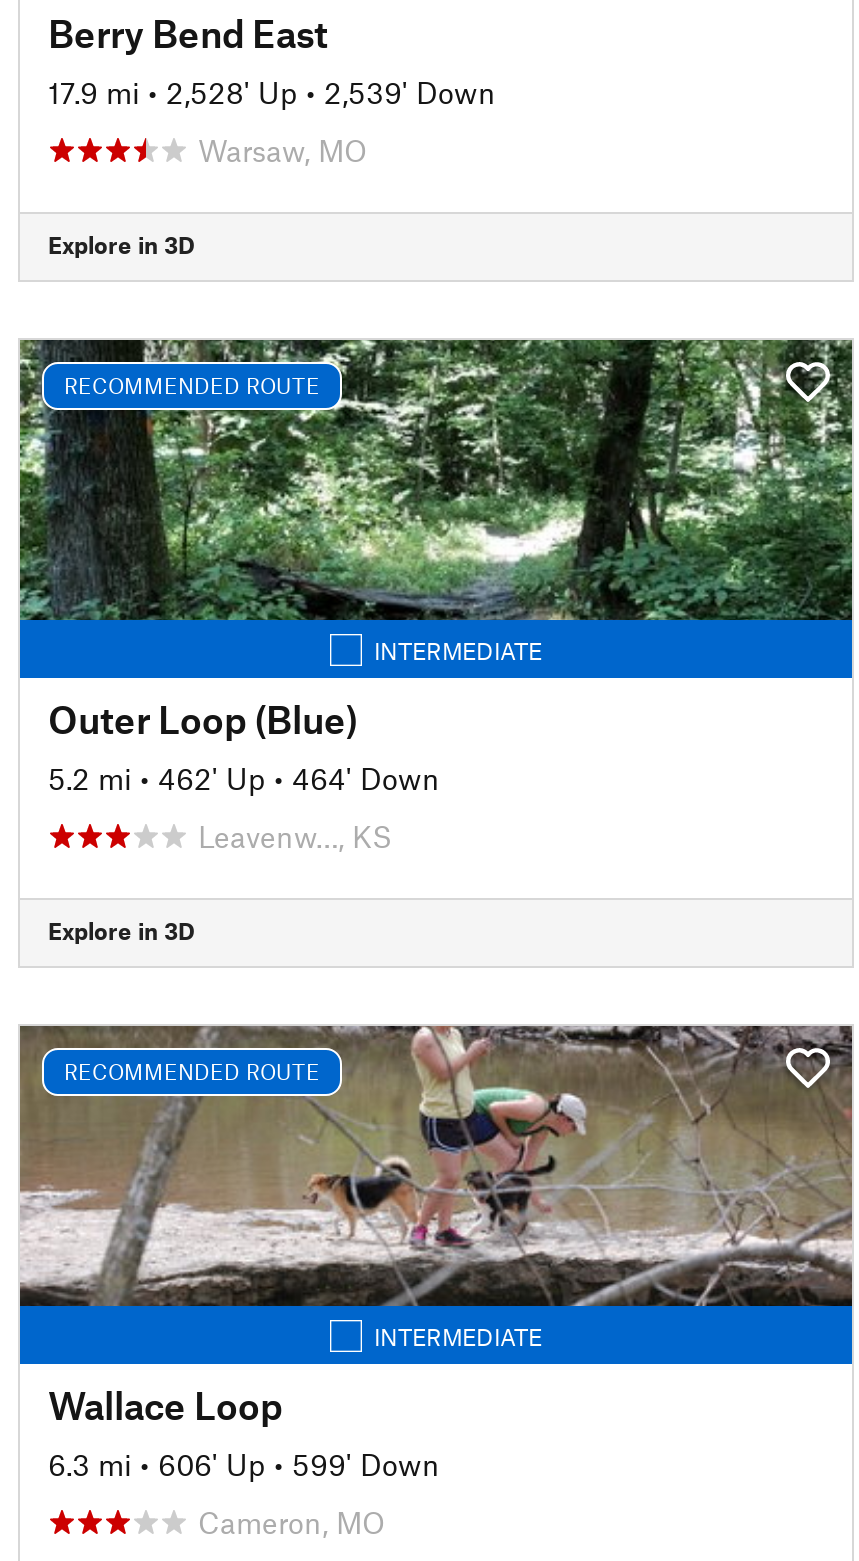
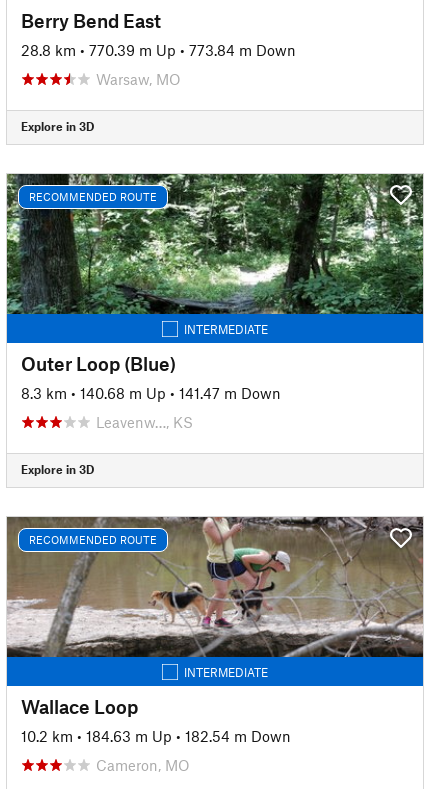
[48,73,496,109] 17.9 mi • 2,528' Up • 2,539' Down -> [21,40,296,58] 28.8 km • 770.39 m Up • 773.84 m Down
[48,759,440,795] 5.2 mi • 462' Up • 464' Down -> [21,383,281,401] 8.3 km • 140.68 m Up • 141.47 m Down
[48,1445,440,1481] 6.3 mi • 606' Up • 599' Down -> [21,726,291,744] 10.2 km • 184.63 m Up • 182.54 m Down

